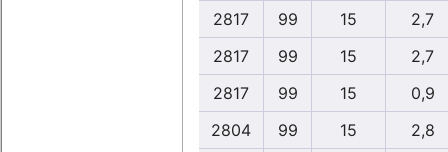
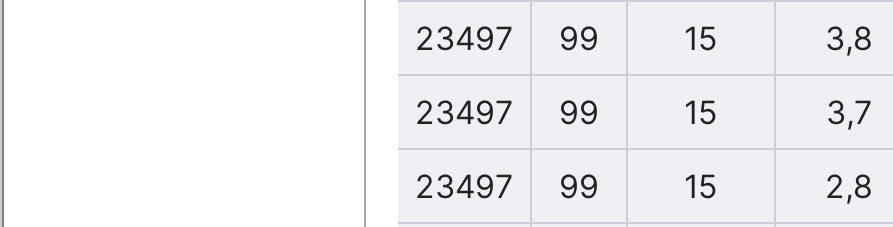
[213,9,297,29] 2817 99 -> [415,19,599,59] 23497 99
[411,9,434,29] 2,7 -> [825,19,873,59] 3,8
[211,46,434,140] 2,7 | 2817 | 99 | 15 | 0,9 | 2804 -> [415,93,872,207] 3,7 | 23497
[213,46,297,66] 2817 99 -> [415,93,599,133] 23497 99

